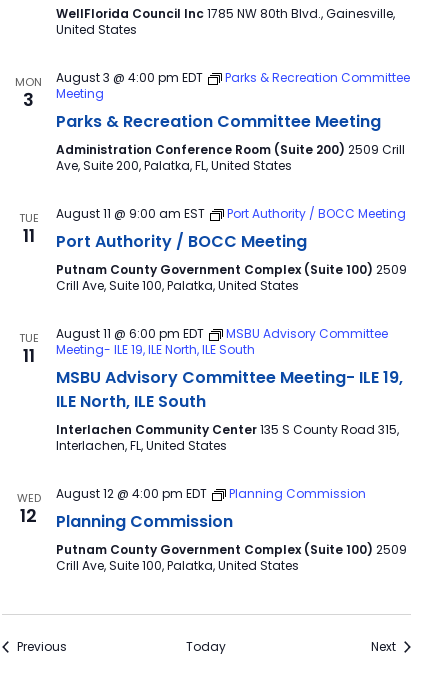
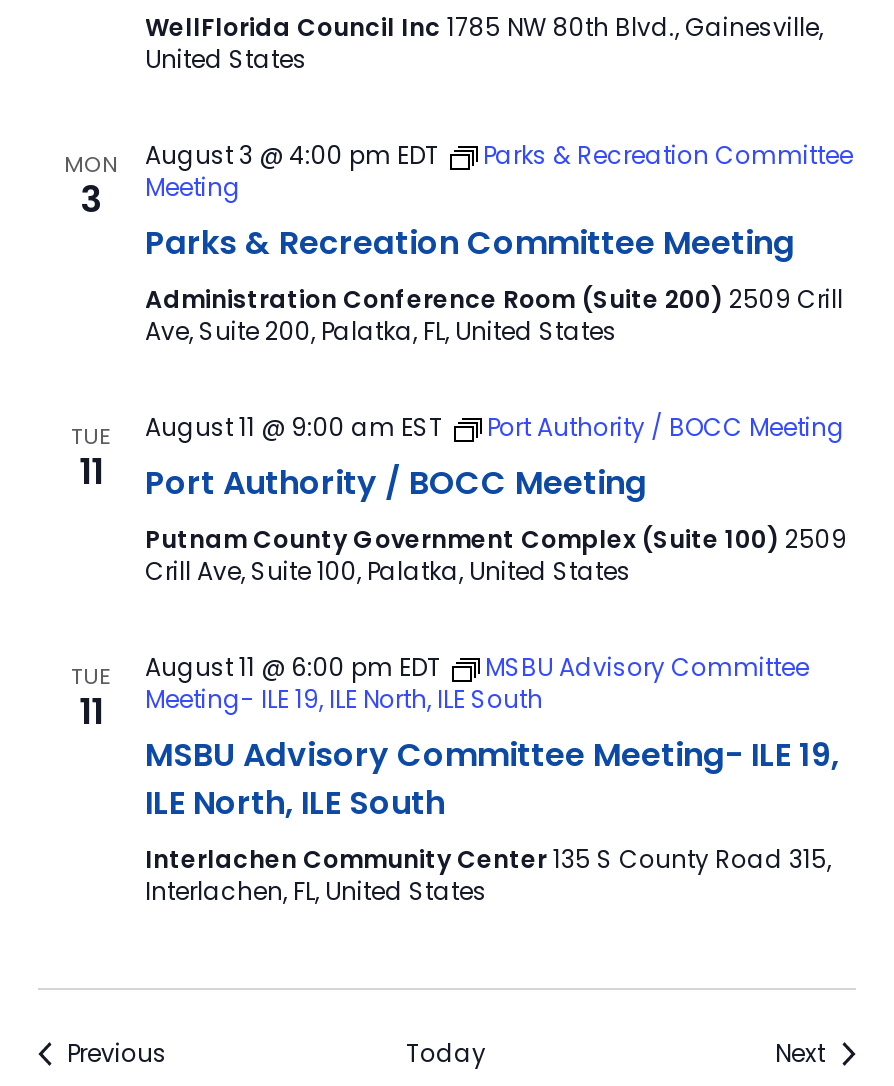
[16,490,40,528] WED | 12 -> none
[55,485,406,574] August 12 @ 4:00 pm EDT | Planning Commission | Planning Commission | Putnam County Government Complex (Suite 100) 2509 | Crill Ave, Suite 100, Palatka, United States -> none

